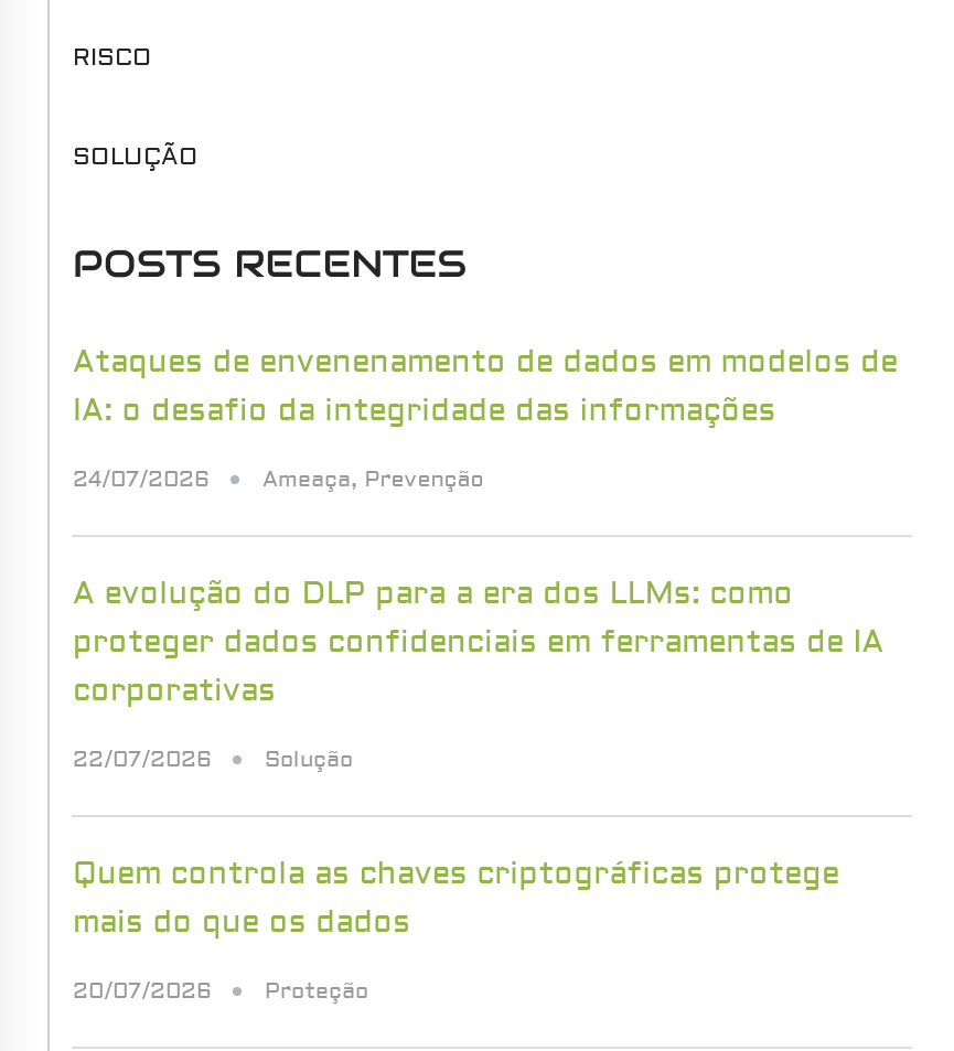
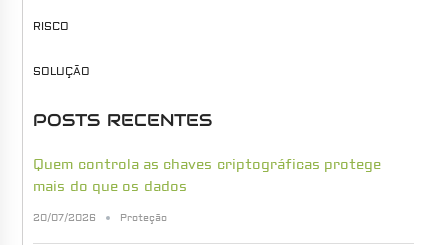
[73,342,898,772] Ataques de envenenamento de dados em modelos de | IA: o desafio da integridade das informações | 24/07/2026 | Ameaça, Prevenção | A evolução do DLP para a era dos LLMs: como | proteger dados confidenciais em ferramentas de IA | corporativas | 22/07/2026 | Solução -> none

